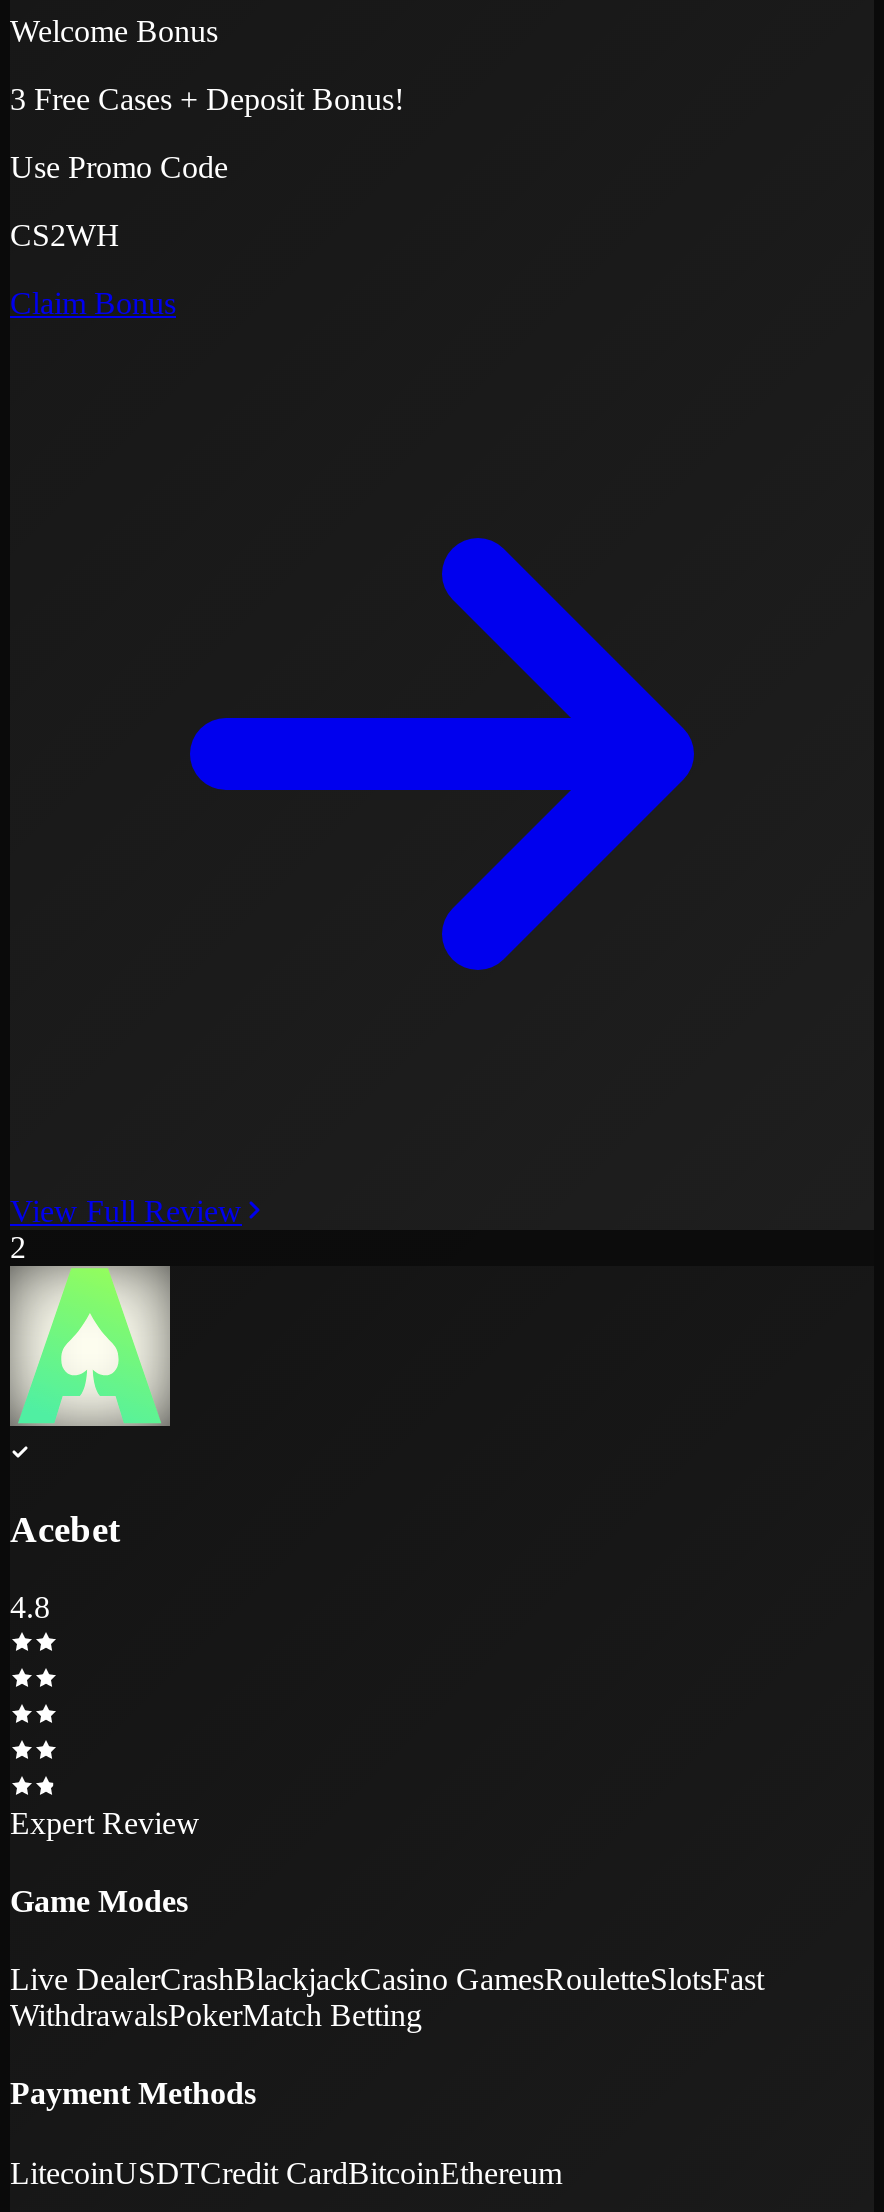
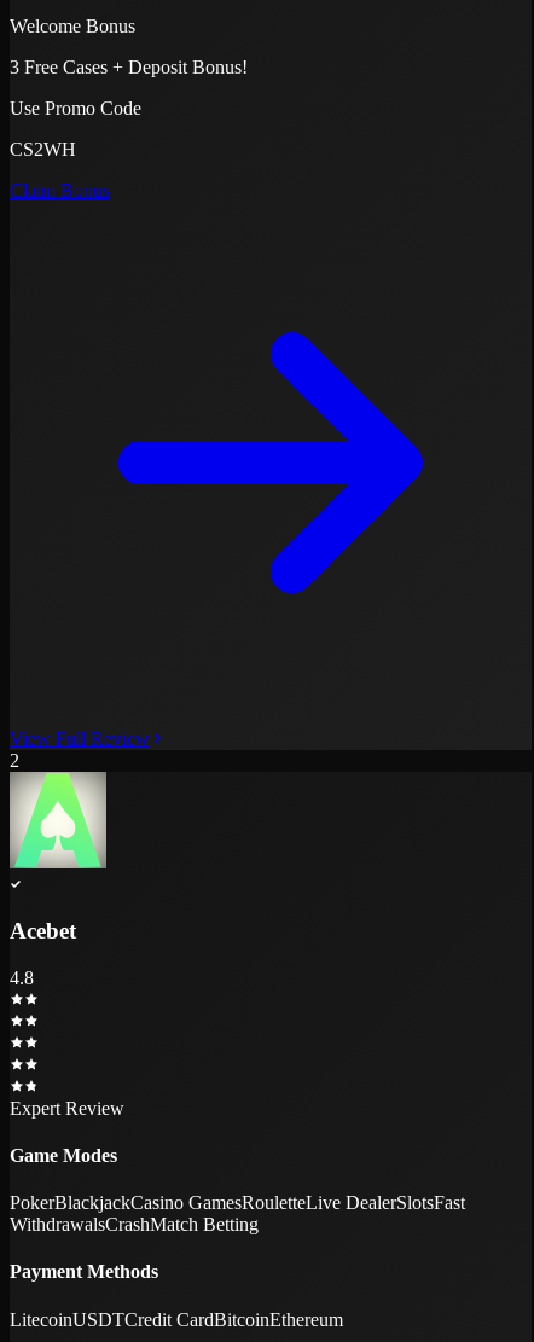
[10,1962,764,1996] Live DealerCrashBlackjackCasino GamesRouletteSlotsFast -> [10,1192,465,1213] PokerBlackjackCasino GamesRouletteLive DealerSlotsFast
[10,1998,422,2032] WithdrawalsPokerMatch Betting -> [10,1214,259,1235] WithdrawalsCrashMatch Betting

